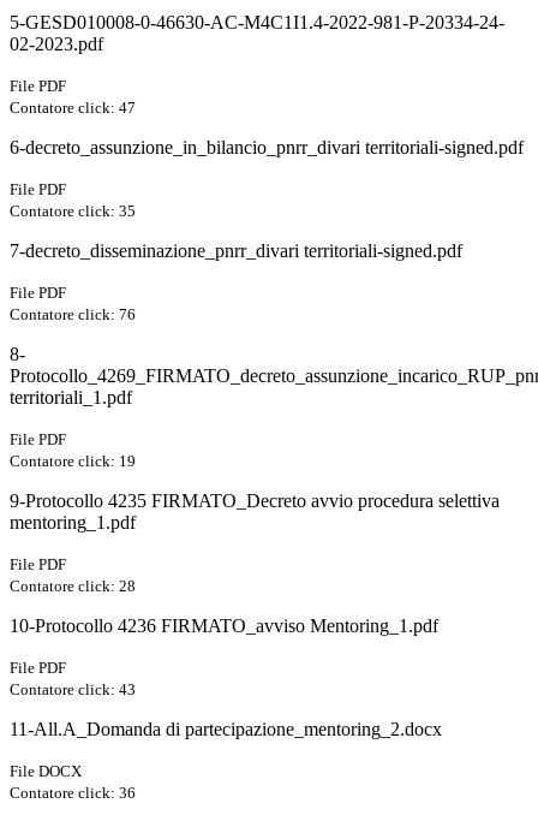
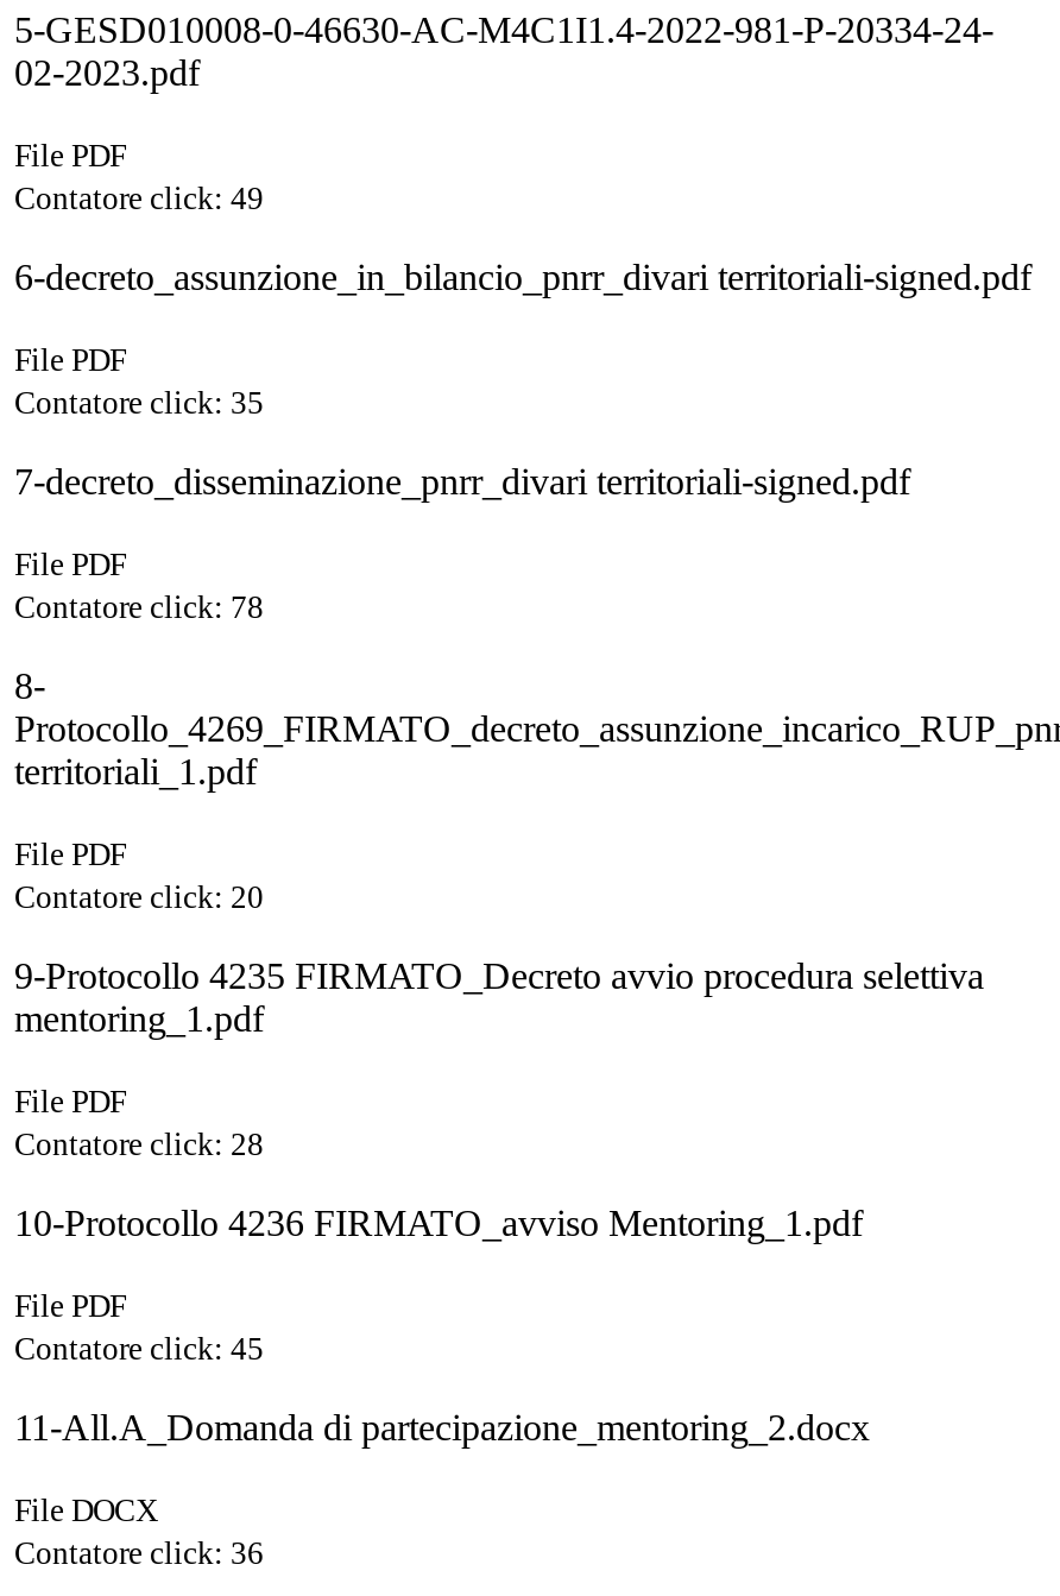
[10,99,136,117] Contatore click: 47 -> [14,181,264,217] Contatore click: 49
[10,305,136,323] Contatore click: 76 -> [14,590,264,625] Contatore click: 78
[10,452,136,470] Contatore click: 19 -> [14,880,264,915] Contatore click: 20
[10,680,136,699] Contatore click: 43 -> [14,1331,264,1367] Contatore click: 45

